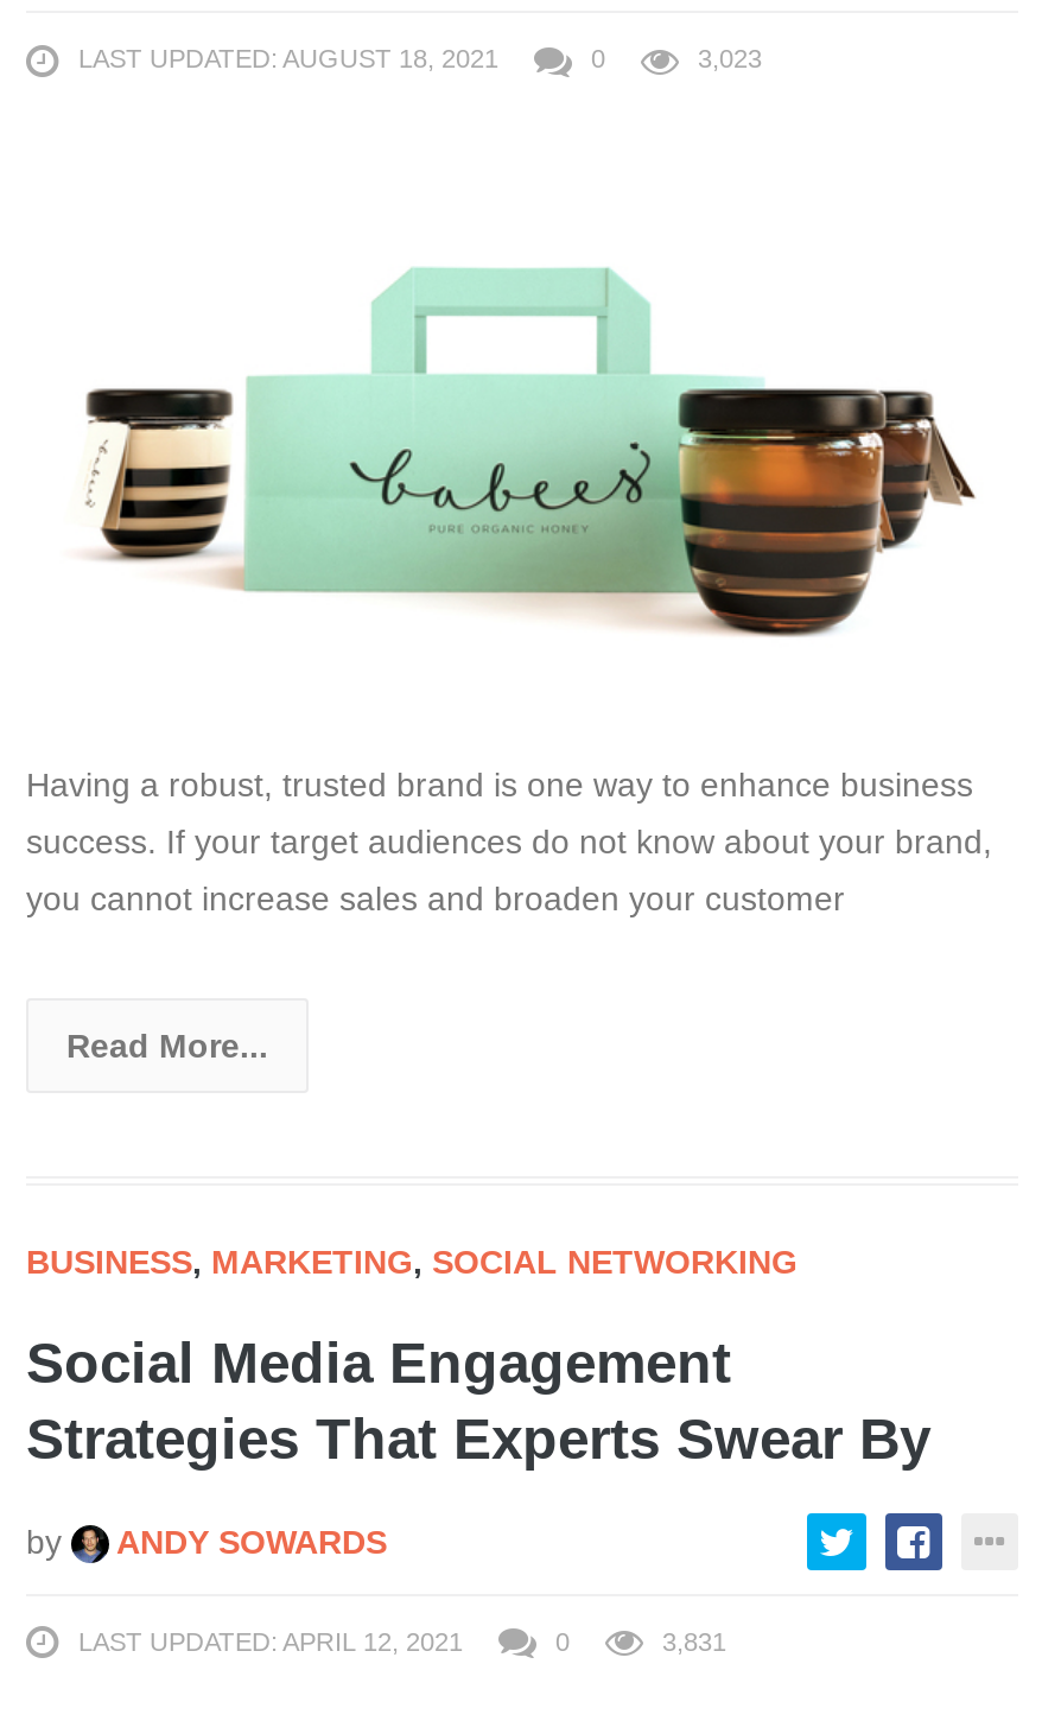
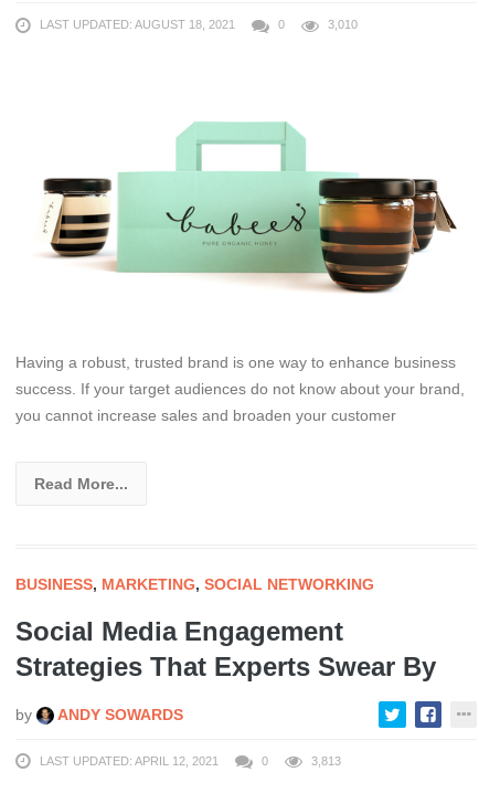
[691,45,762,73] 3,023 -> [324,18,358,31] 3,010
[655,1628,726,1656] 3,831 -> [308,755,341,768] 3,813

